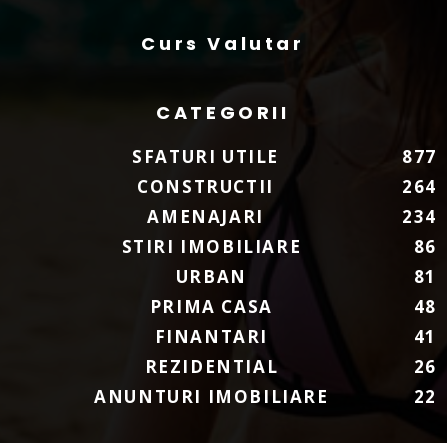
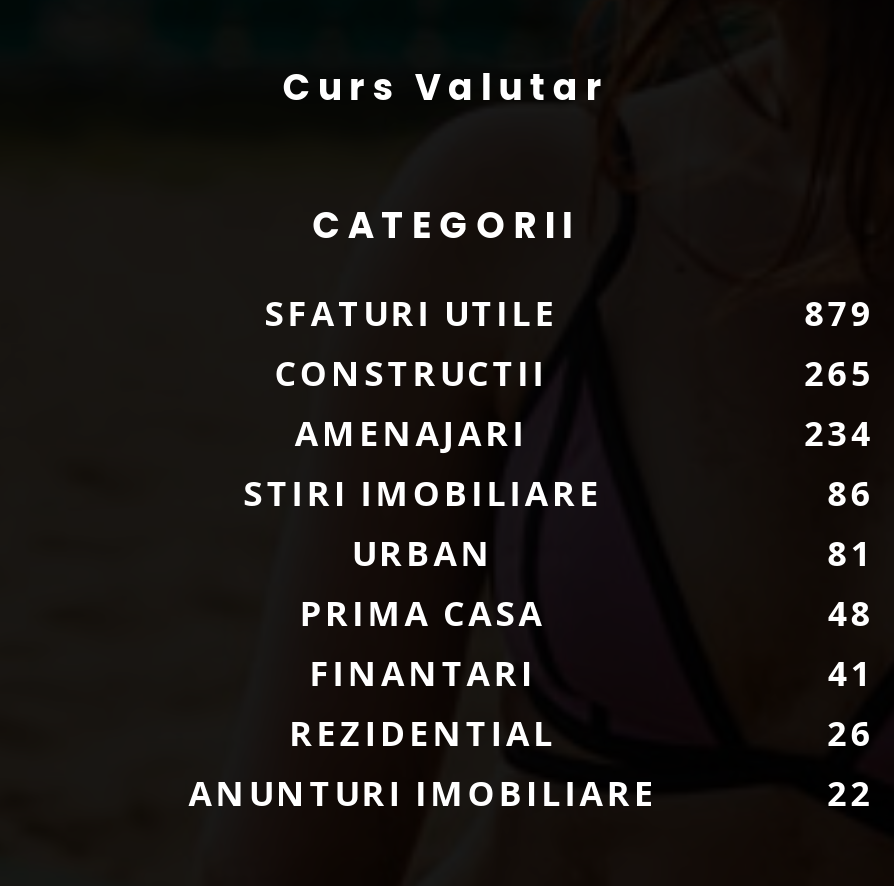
[402,145,437,168] 877 -> [804,290,874,336] 879
[402,175,437,198] 264 -> [804,350,874,396] 265

